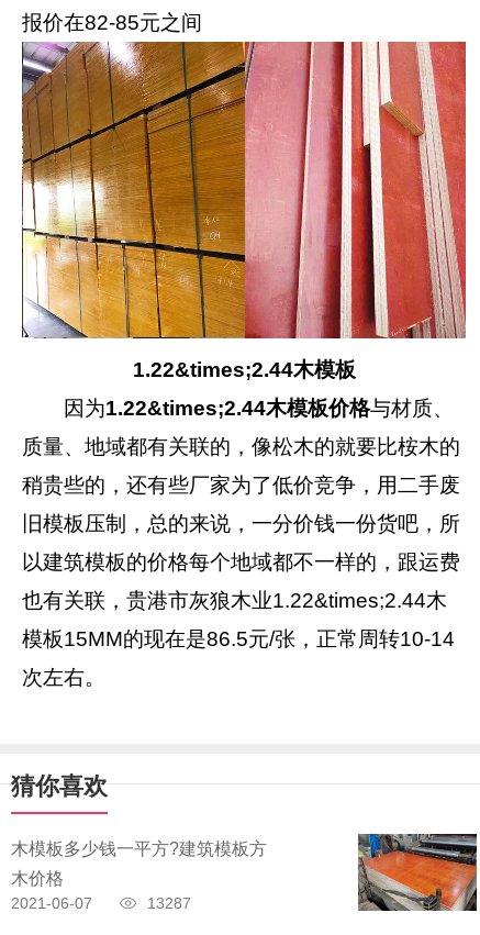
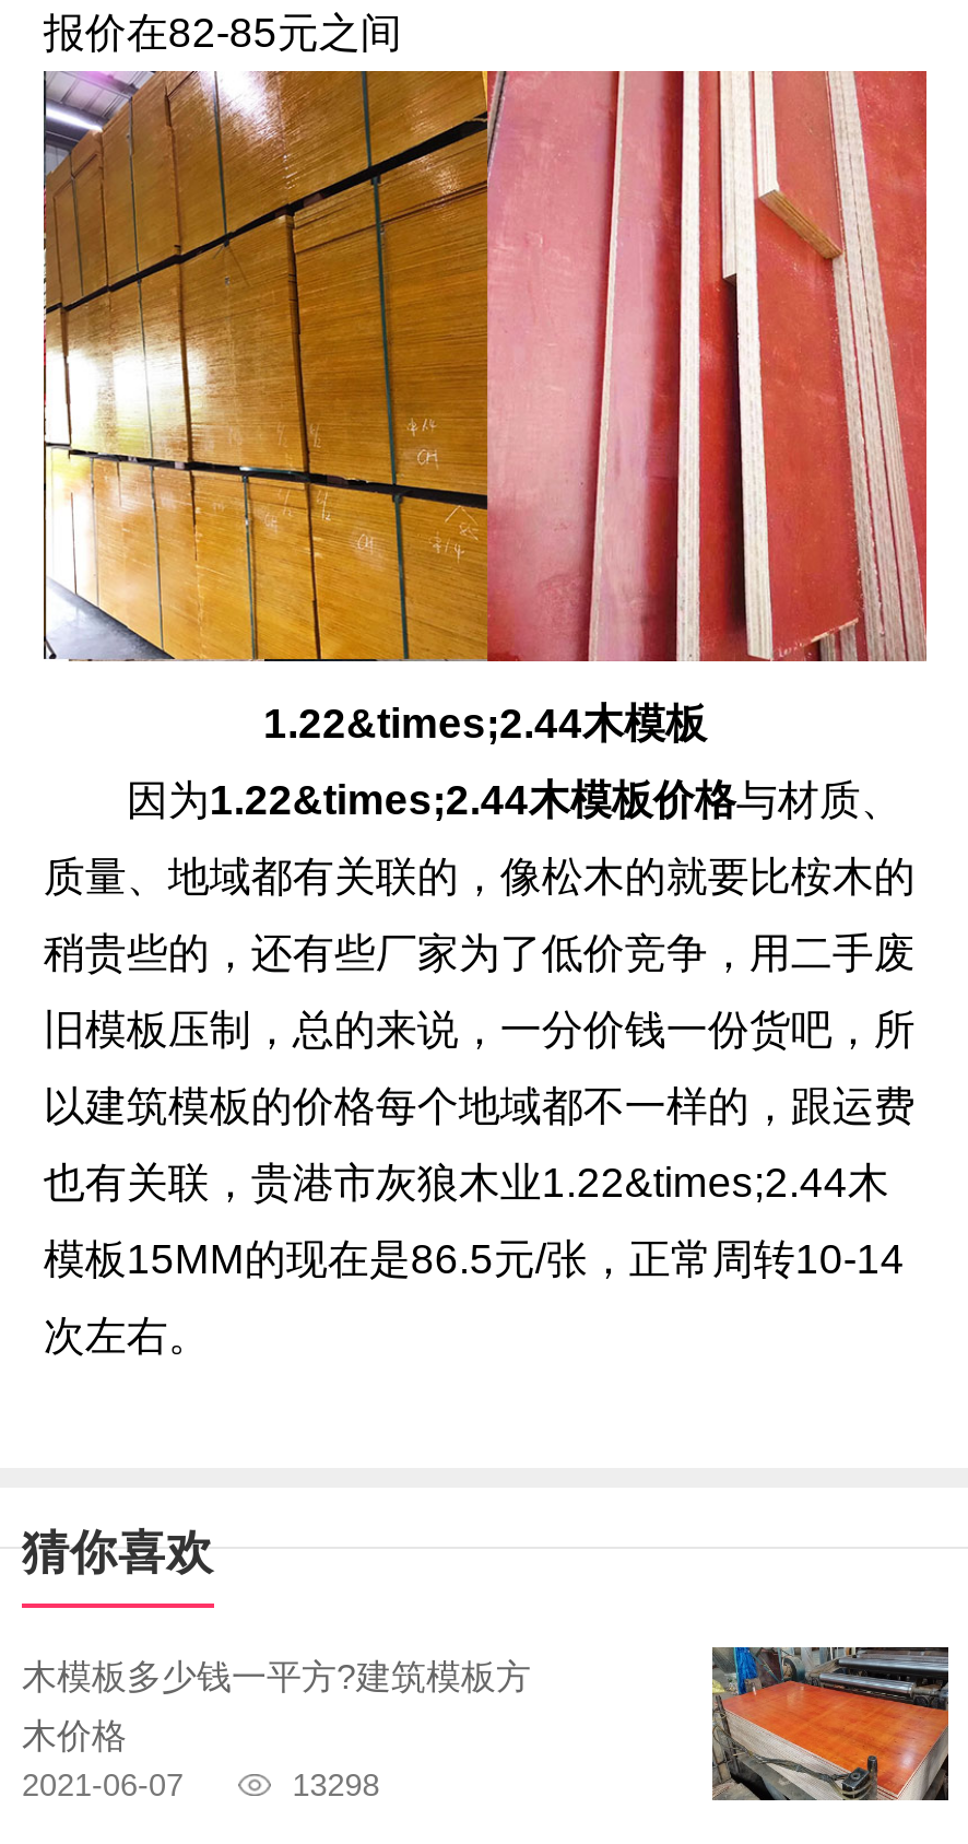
[147,895,191,912] 13287 -> [292,1769,380,1804] 13298

